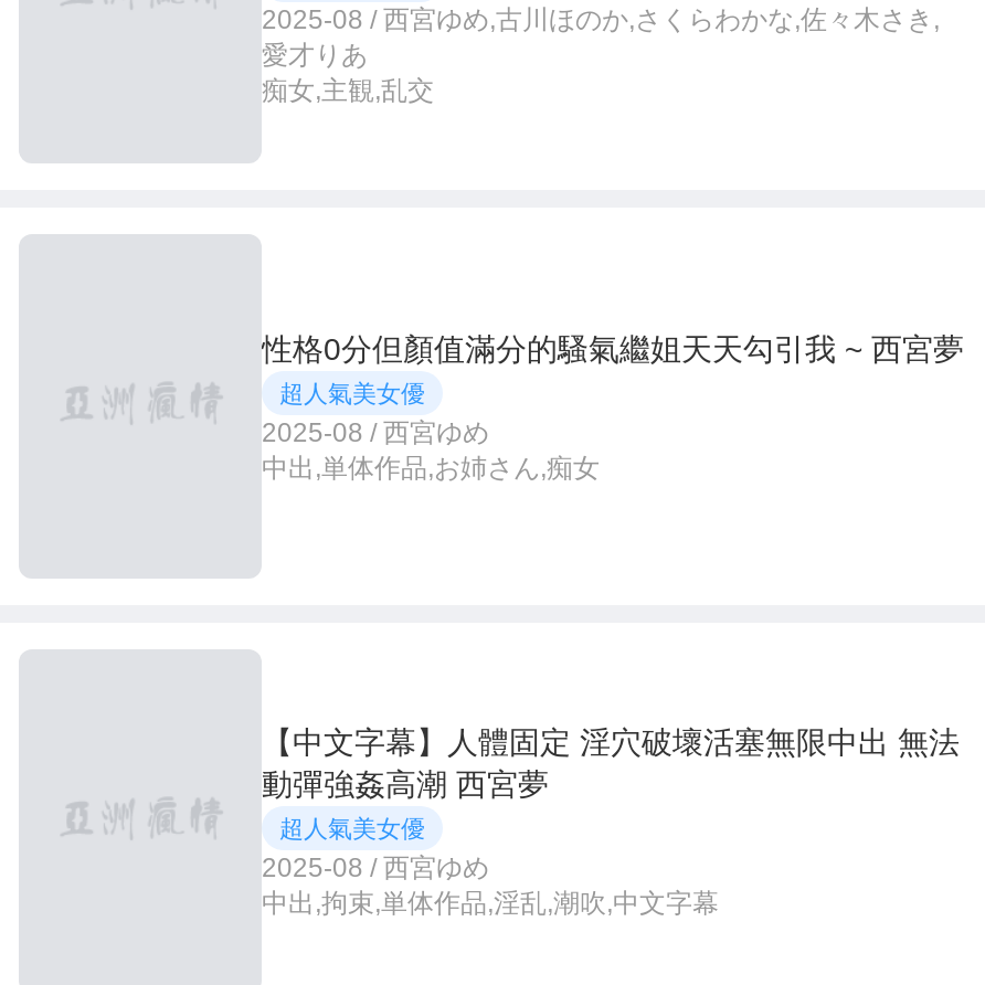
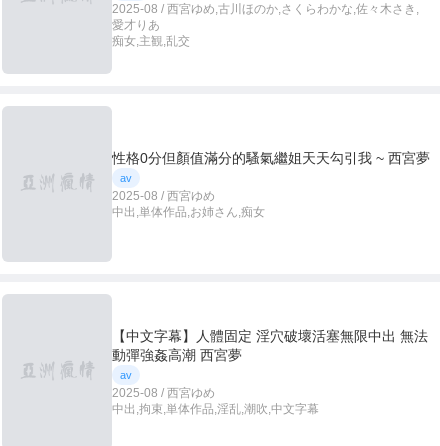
[279,379,425,405] 超人氣美女優 -> [120,171,132,183] av
[279,815,425,841] 超人氣美女優 -> [120,369,132,381] av

